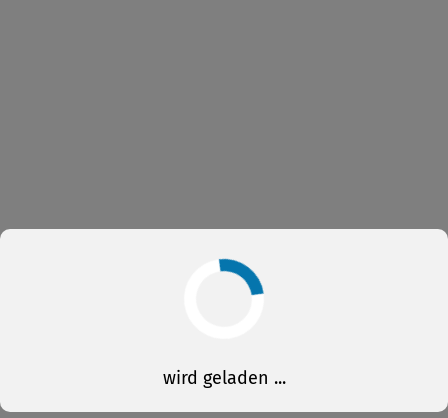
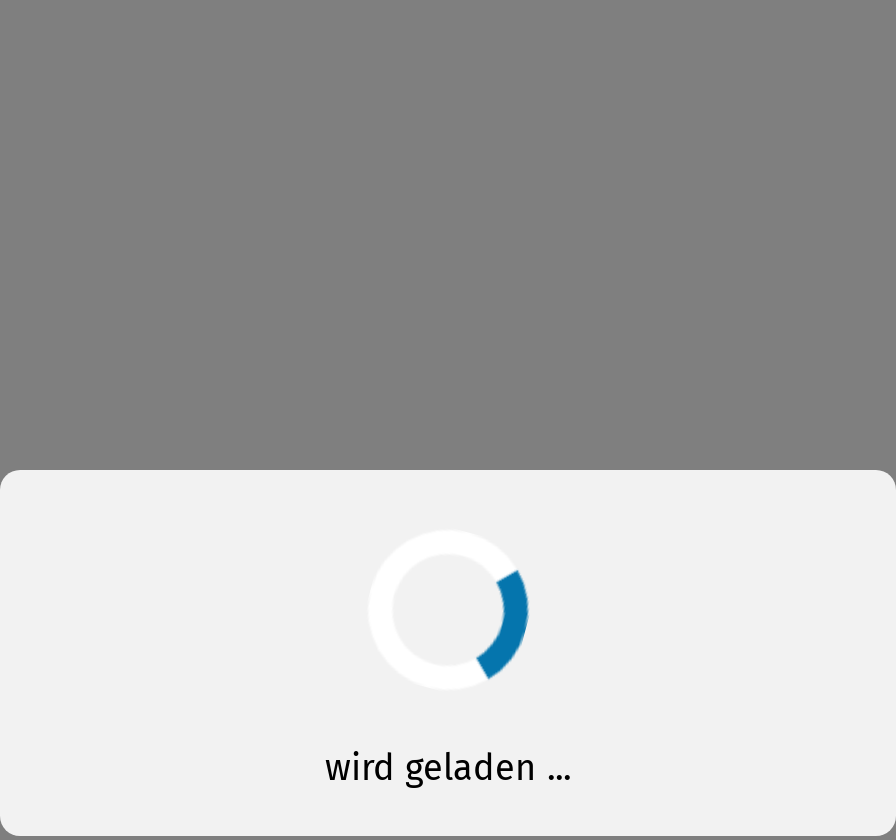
[218,257,265,333] [image] -> [438,528,532,682] [image]

